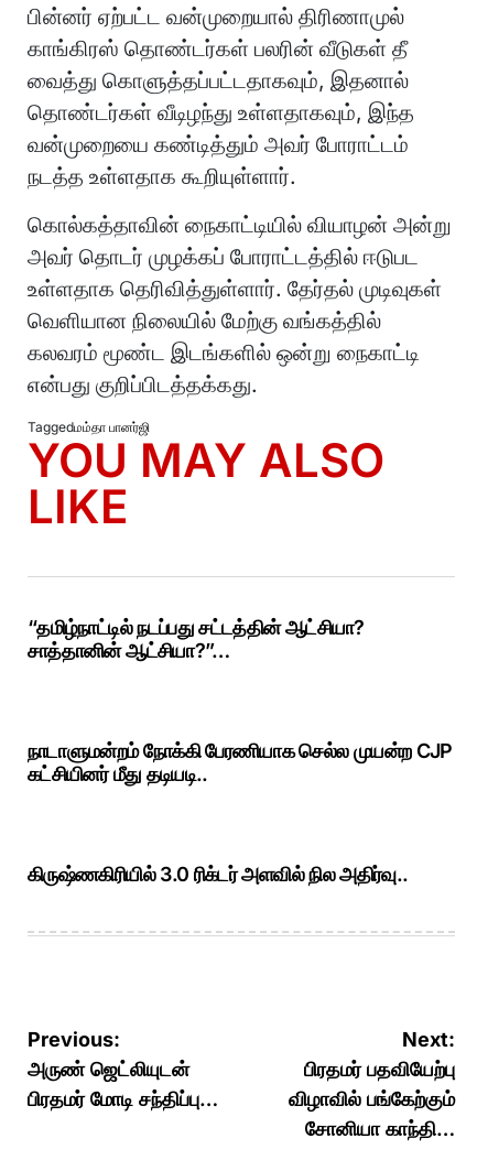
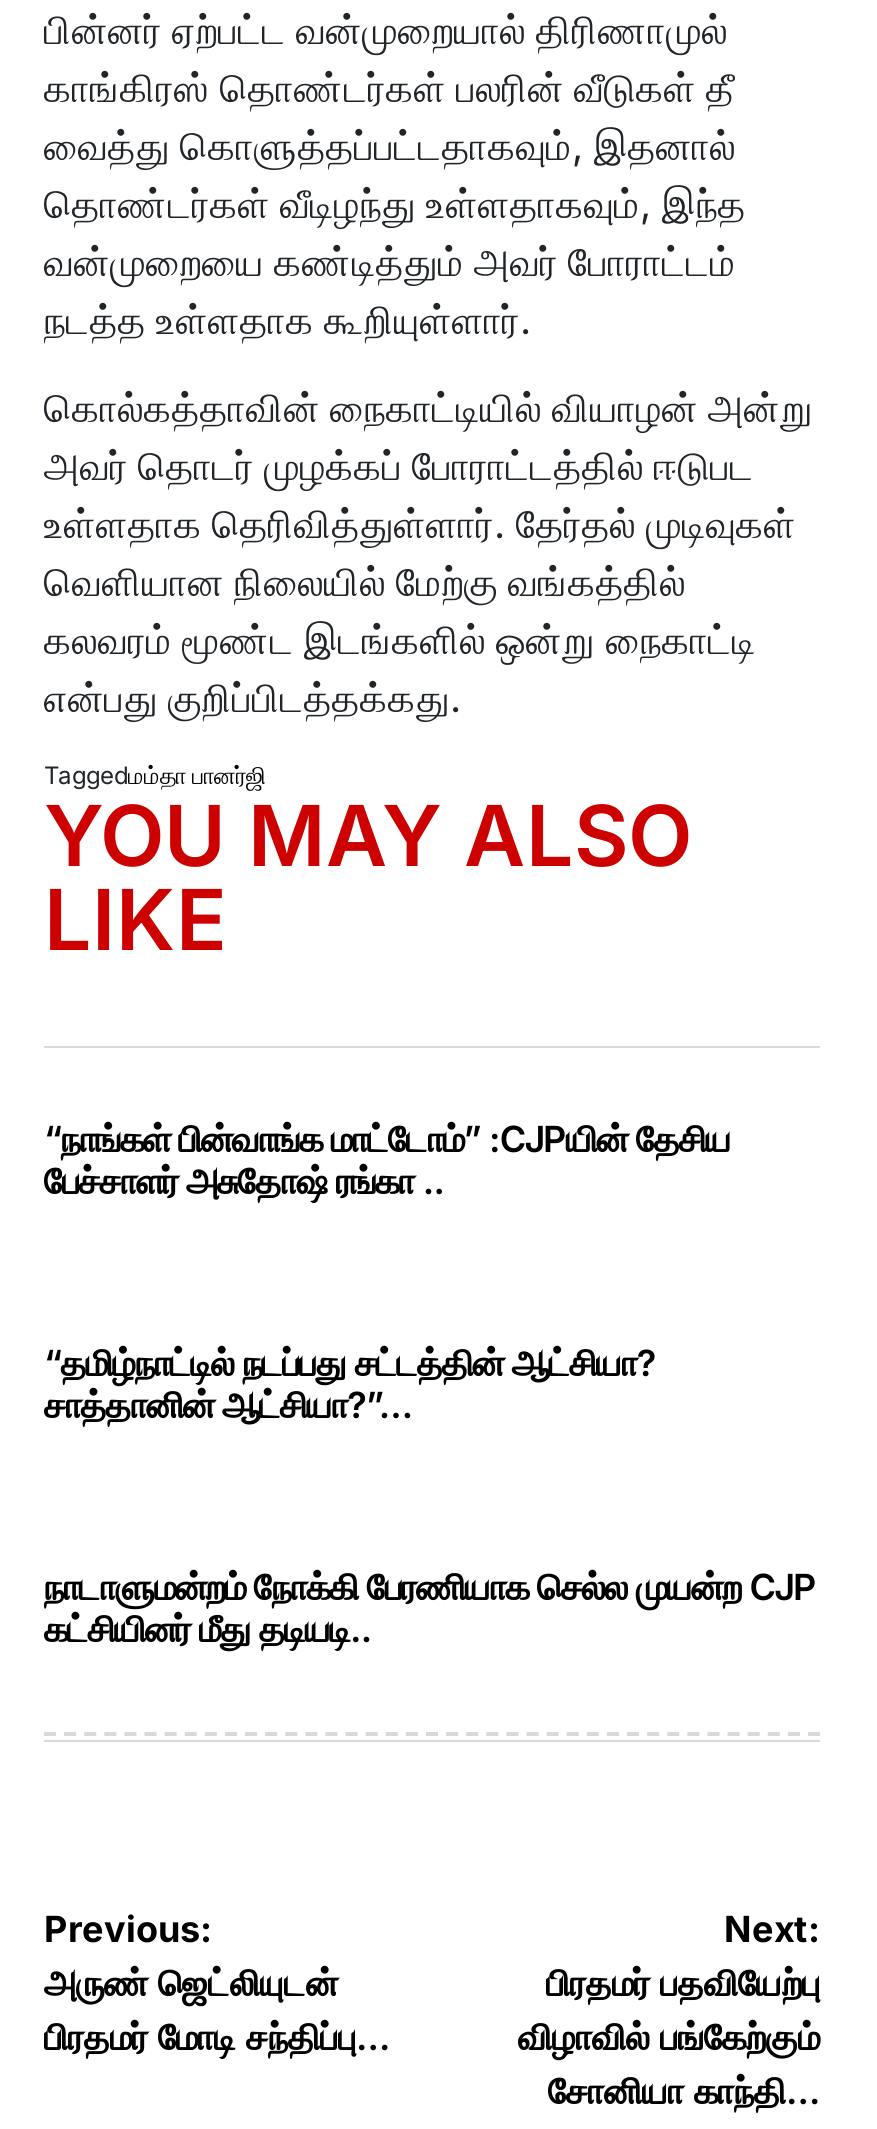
none -> [44,1118,730,1202] “நாங்கள் பின்வாங்க மாட்டோம்” :CJPயின் தேசிய | பேச்சாளர் அசுதோஷ் ரங்கா ..
moved [28,616,453,762] -> [44,1342,816,1608]: “தமிழ்நாட்டில் நடப்பது சட்டத்தின் ஆட்சியா? | சாத்தானின் ஆட்சியா?”… | நாடாளுமன்றம் நோக்கி பேரணியாக செல்ல முயன்ற CJP
[28,863,408,886] கிருஷ்ணகிரியில் 3.0 ரிக்டர் அளவில் நில அதிர்வு.. -> none

